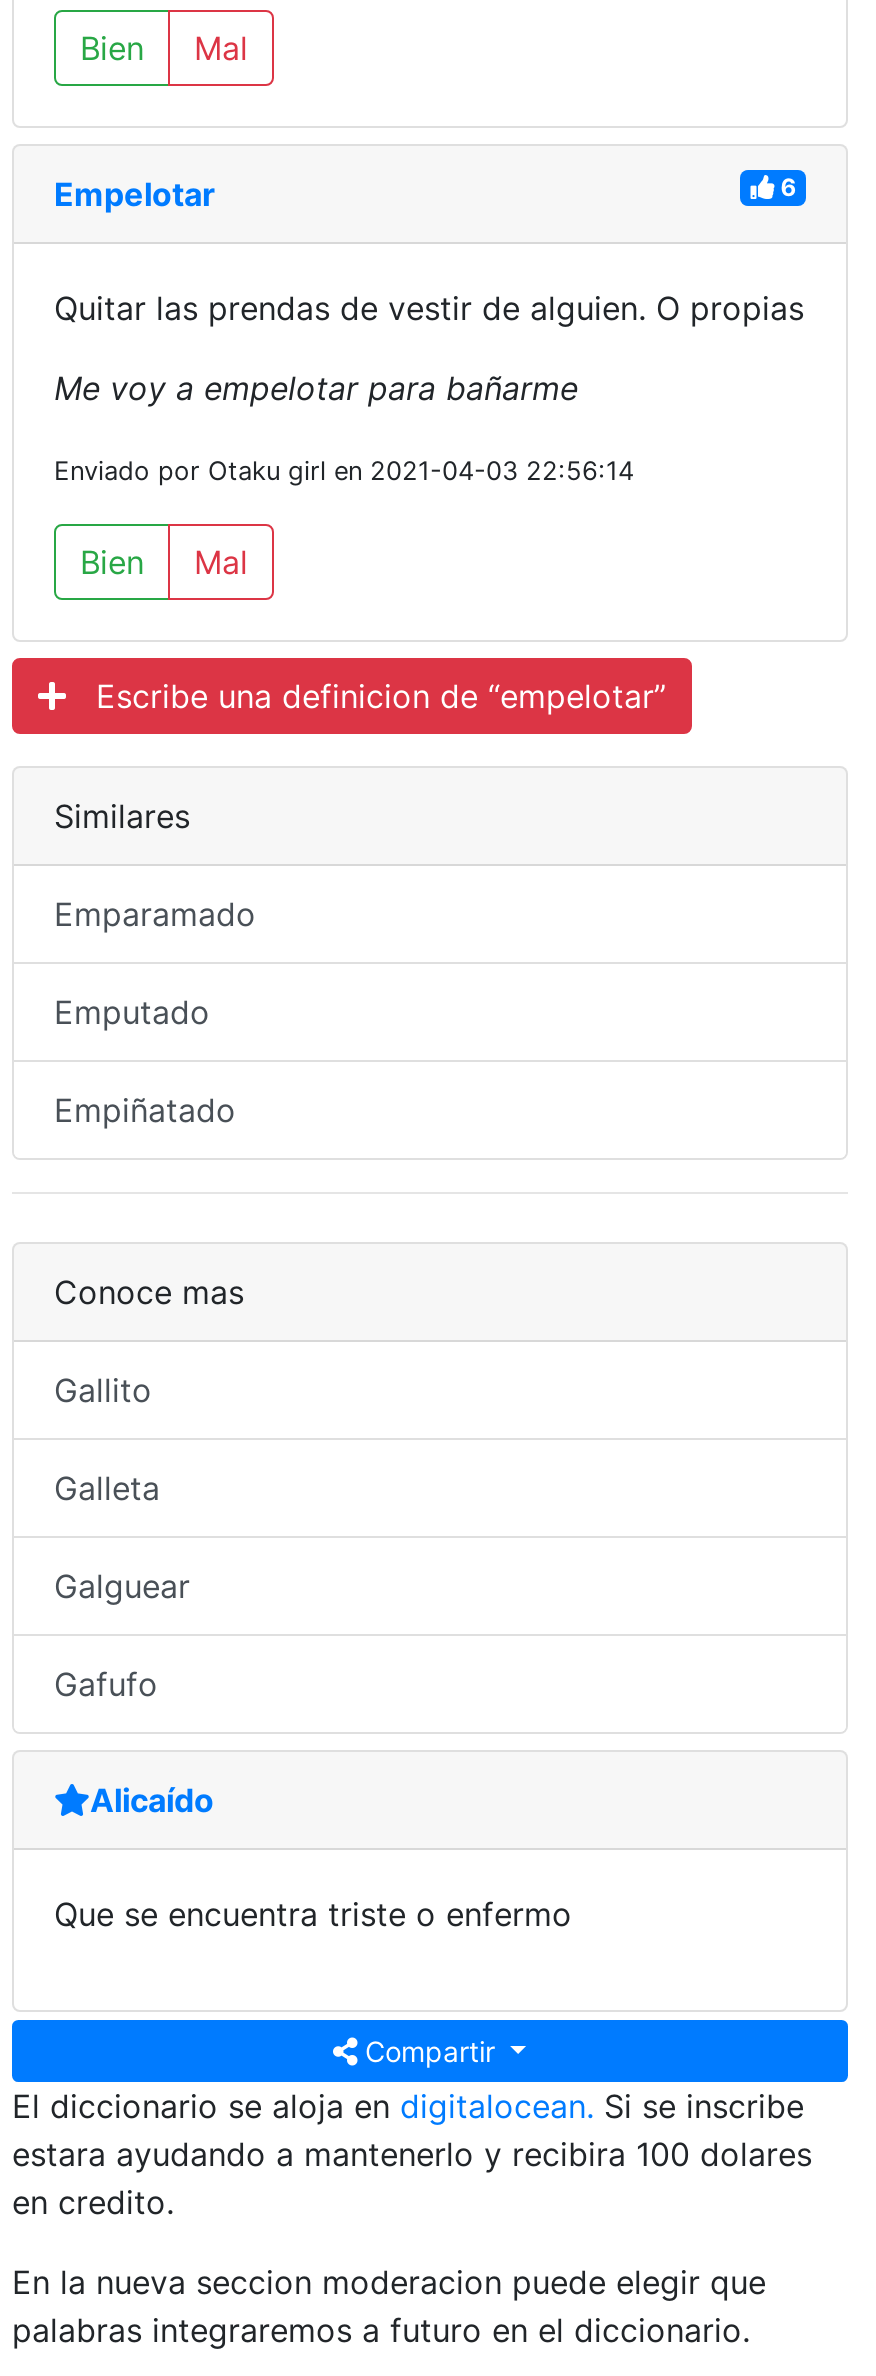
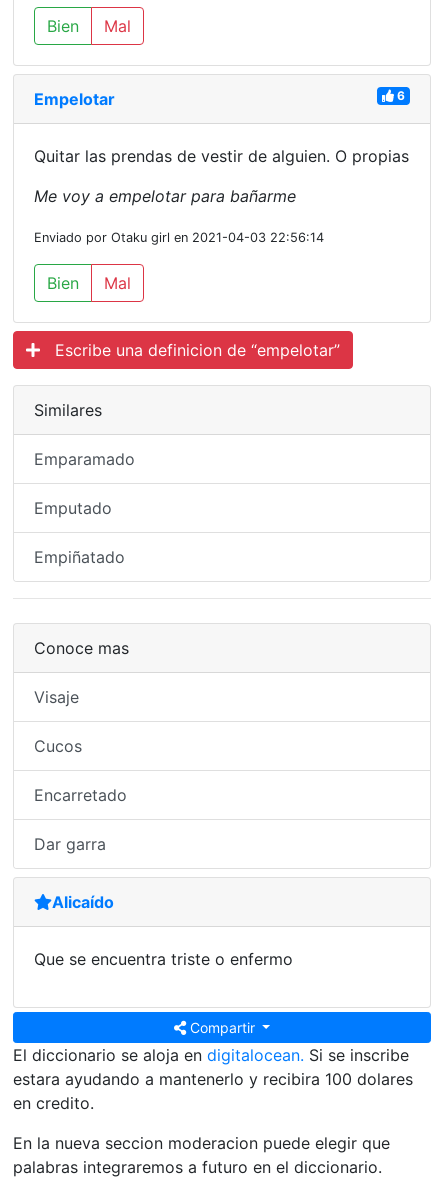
[54,1370,152,1410] Gallito -> [34,687,79,707] Visaje
[54,1468,160,1508] Galleta -> [34,736,82,756] Cucos
[54,1566,190,1606] Galguear -> [34,785,127,805] Encarretado
[54,1664,158,1704] Gafufo -> [34,834,106,854] Dar garra

